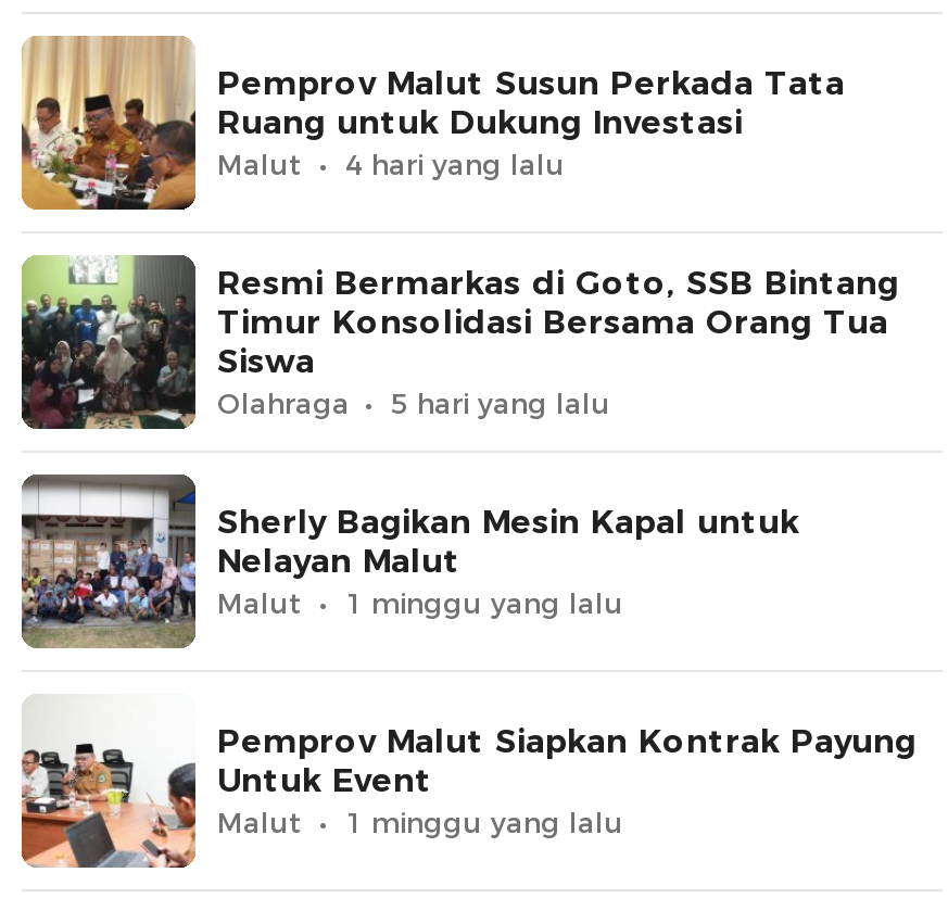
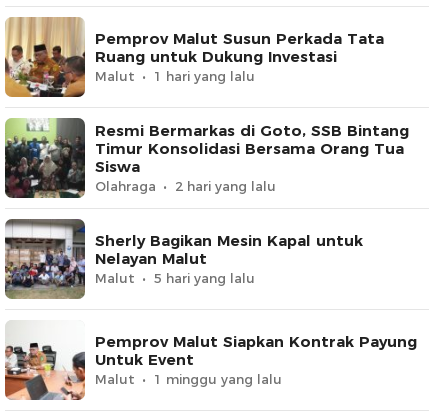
[345,147,565,182] 4 hari yang lalu -> [154,68,255,84] 1 hari yang lalu
moved [391,386,610,421] -> [154,270,255,286]: 5 hari yang lalu
none -> [175,178,276,194] 2 hari yang lalu
[345,586,623,621] 1 minggu yang lalu -> none

